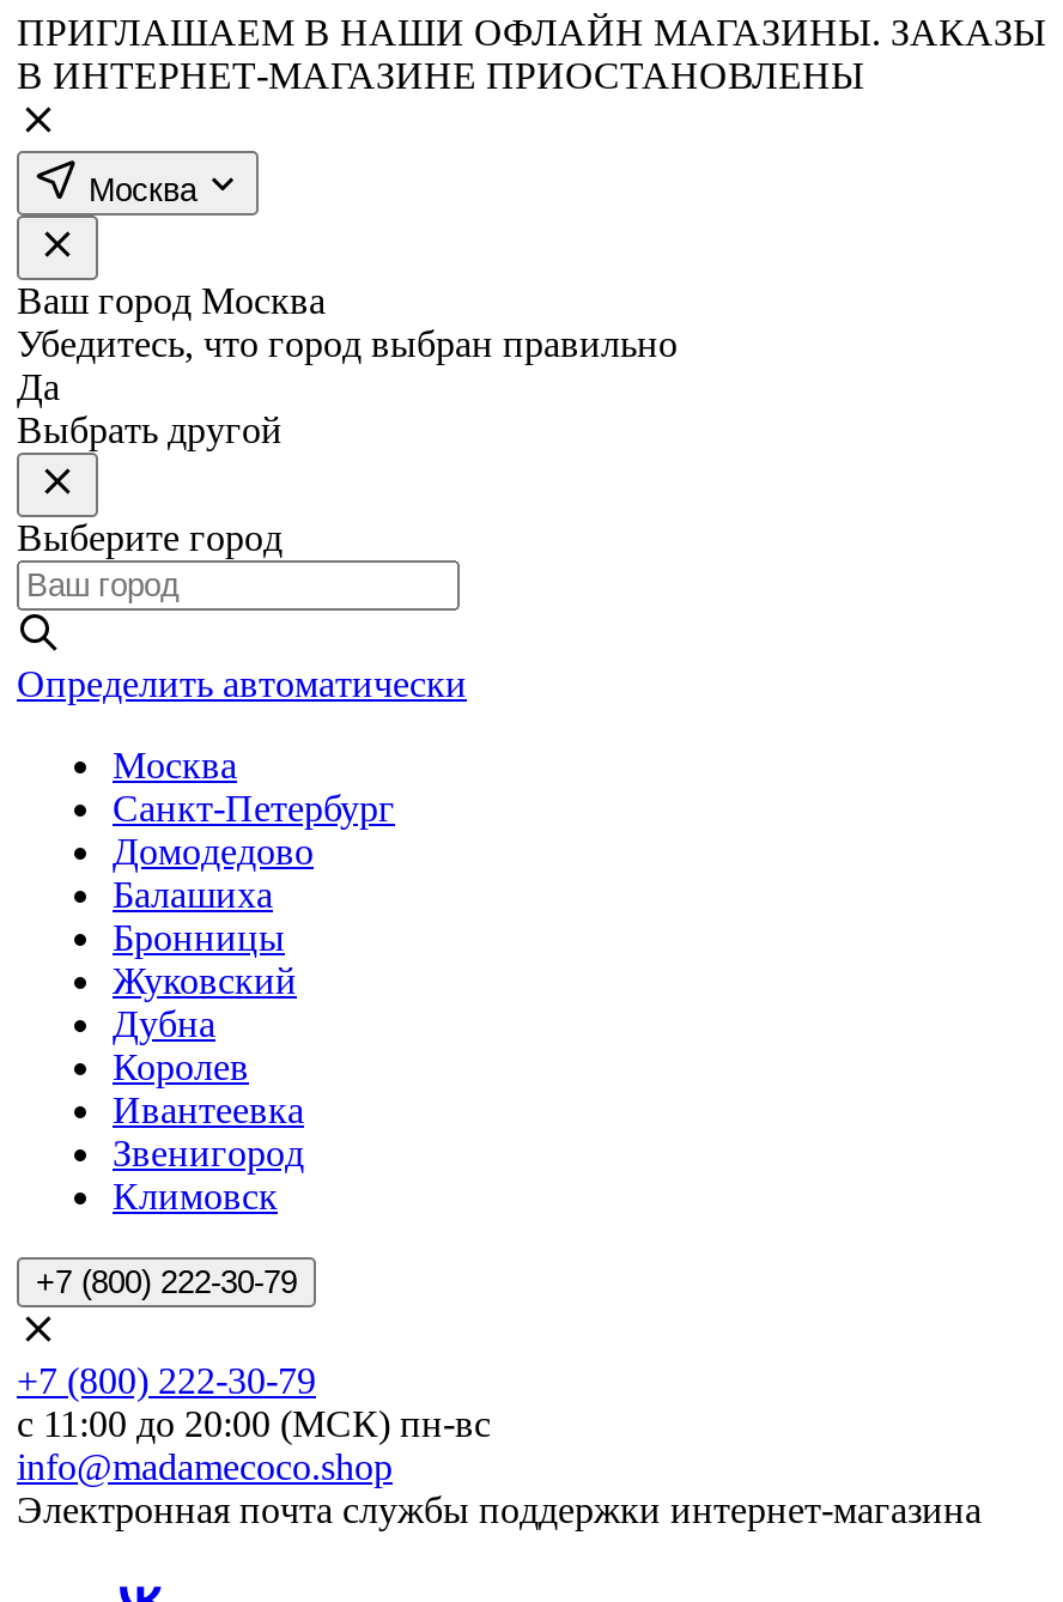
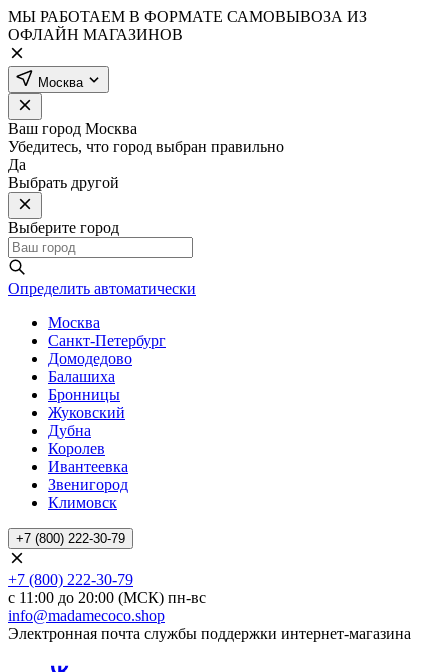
[17,12,1046,96] ПРИГЛАШАЕМ В НАШИ ОФЛАЙН МАГАЗИНЫ. ЗАКАЗЫ | В ИНТЕРНЕТ-МАГАЗИНЕ ПРИОСТАНОВЛЕНЫ -> [8,8,367,43] МЫ РАБОТАЕМ В ФОРМАТЕ САМОВЫВОЗА ИЗ | ОФЛАЙН МАГАЗИНОВ

